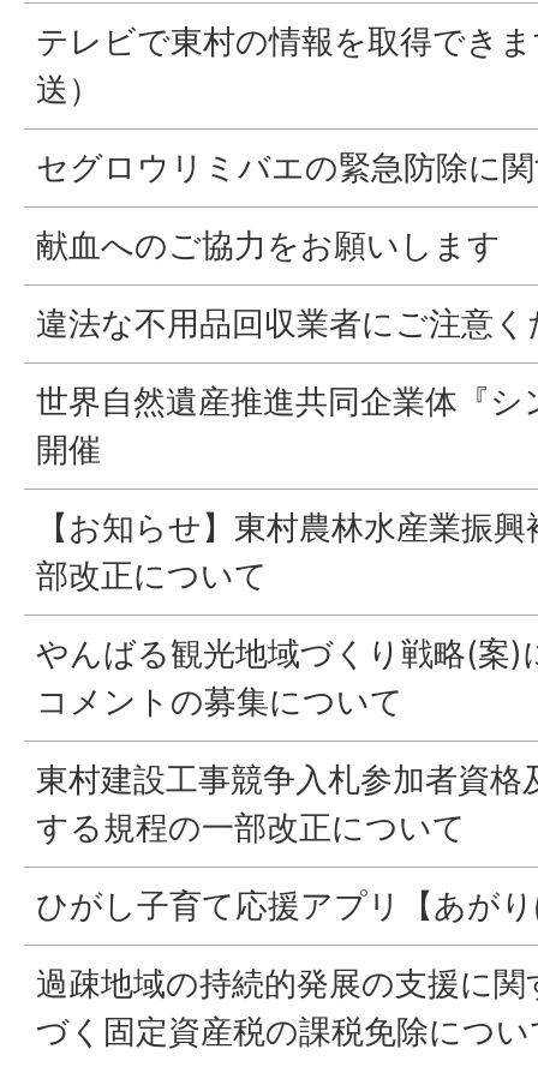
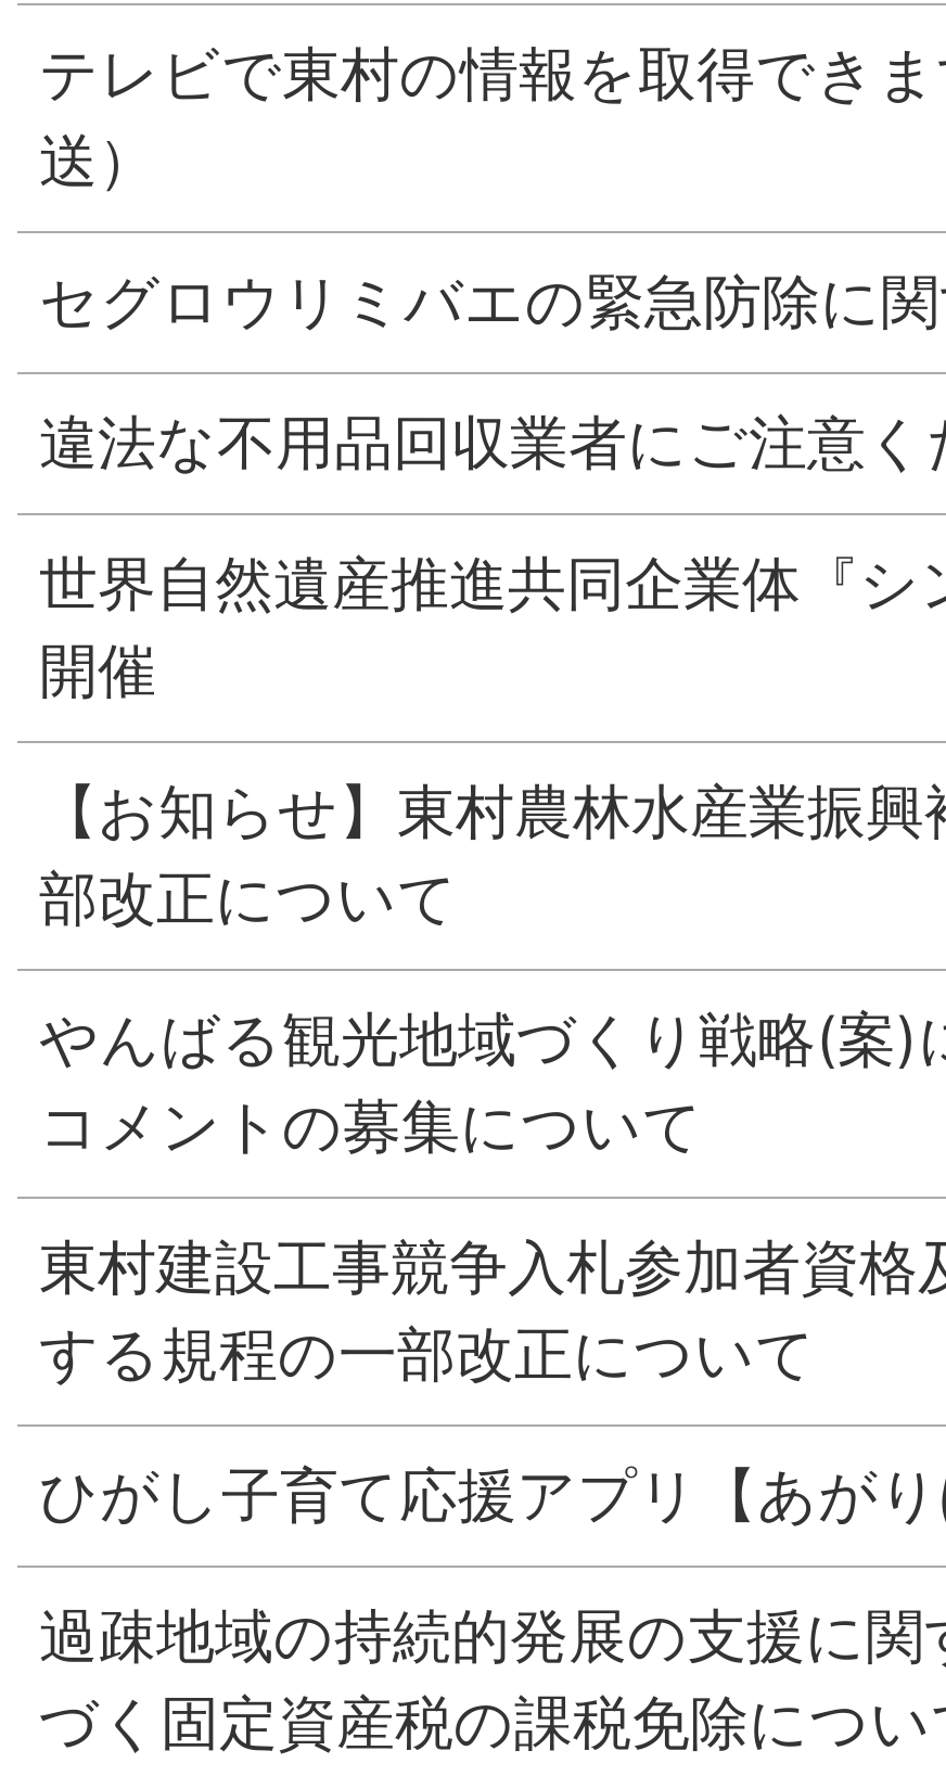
[36,226,501,265] 献血へのご協力をお願いします -> none

